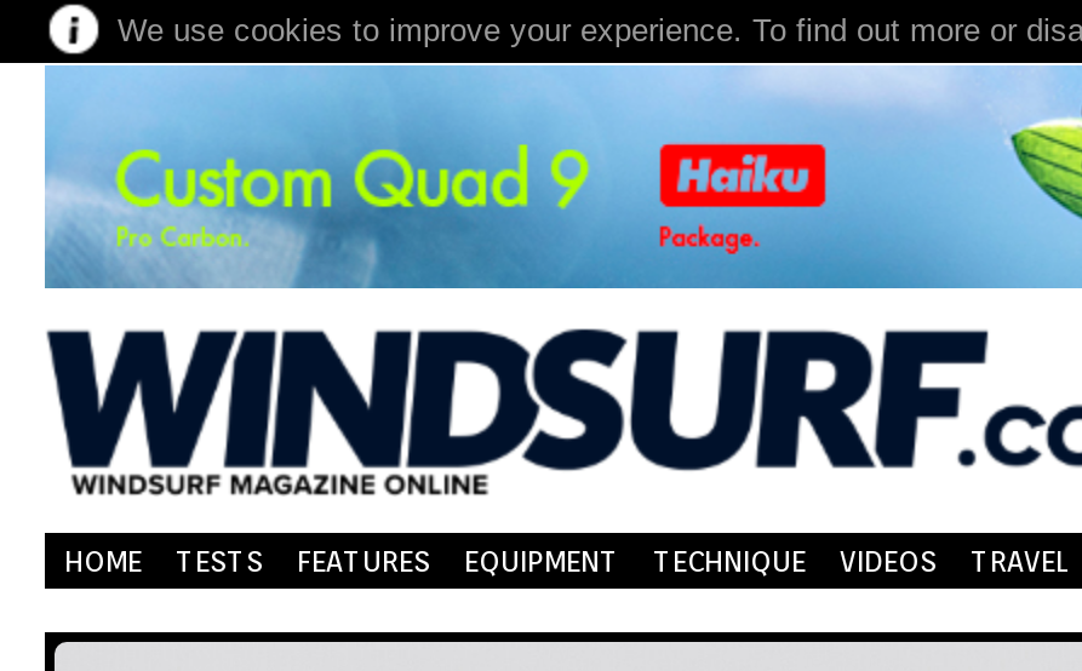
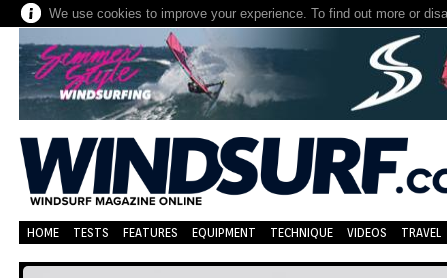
[42,63,1075,291] [image] -> [18,27,444,121] [image]

